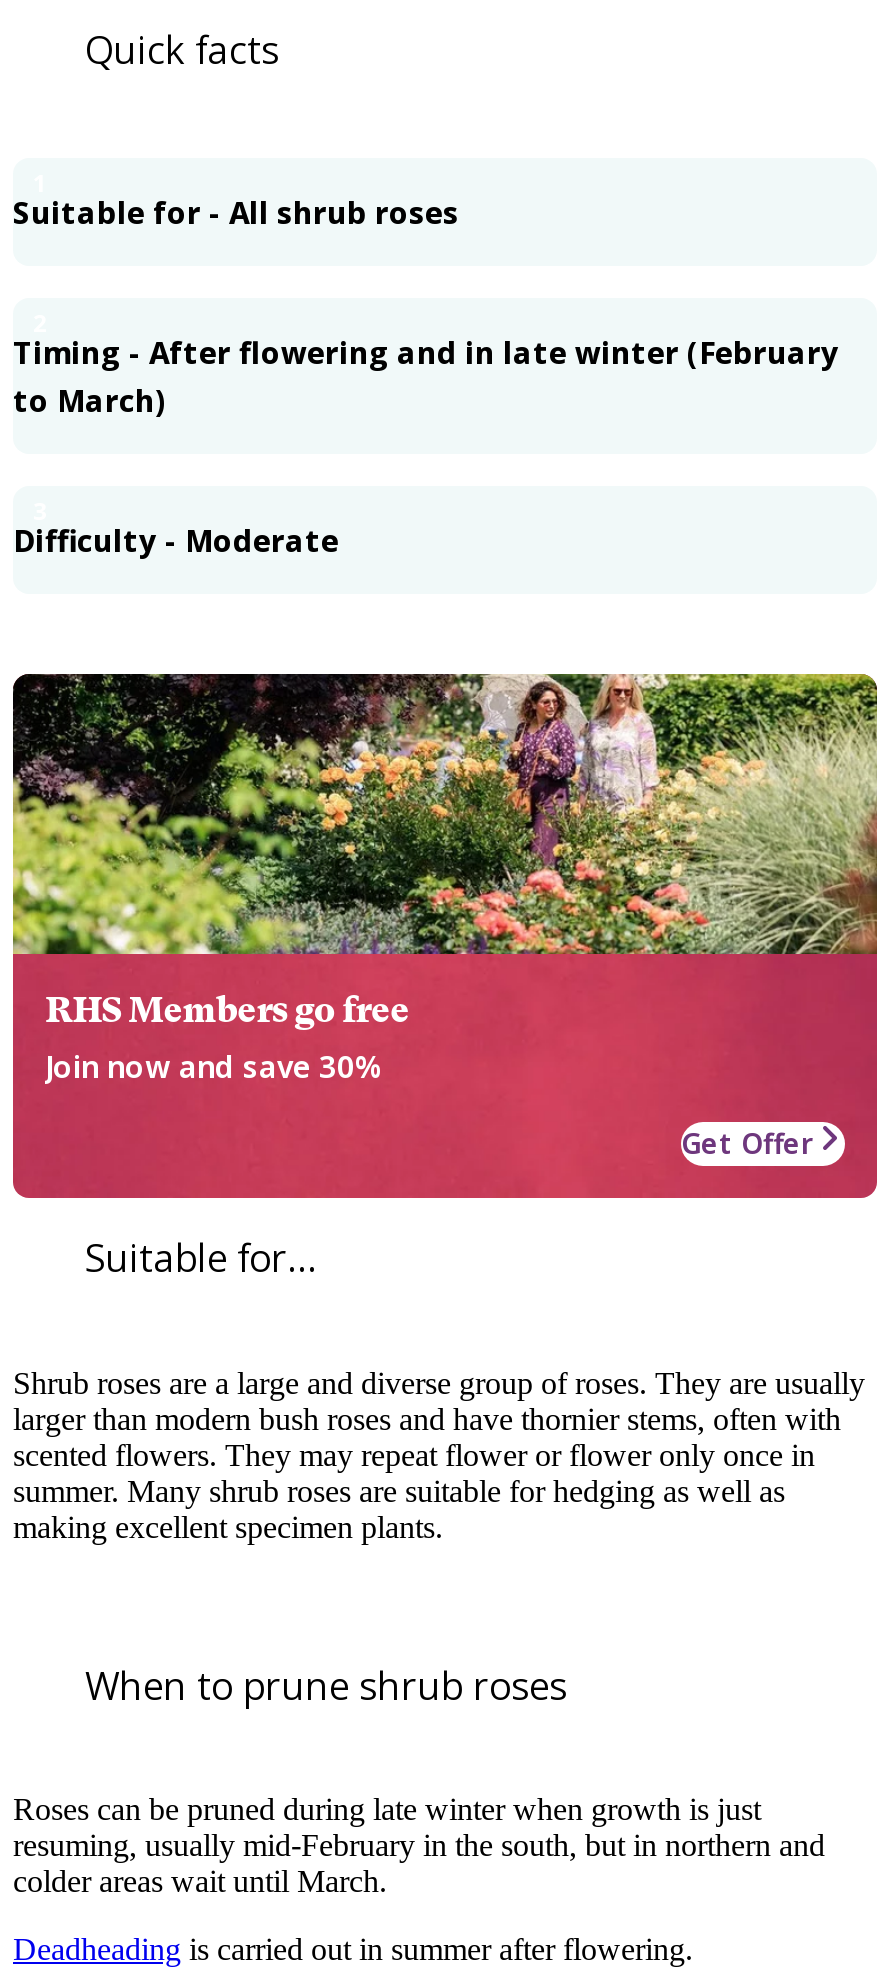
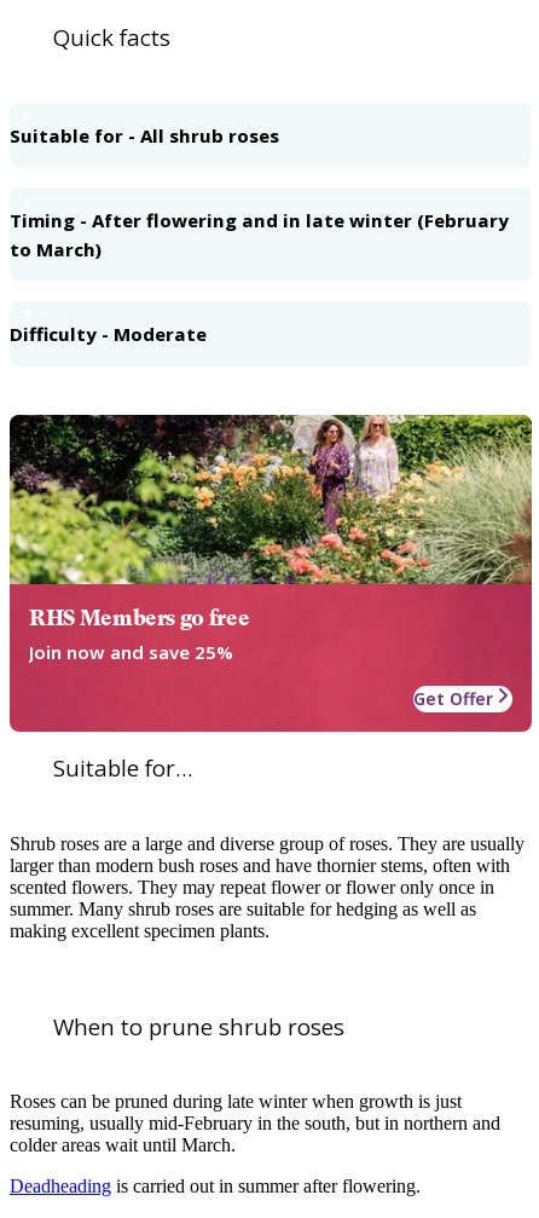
[45,1046,383,1086] Join now and save 30% -> [29,640,233,664] Join now and save 25%

